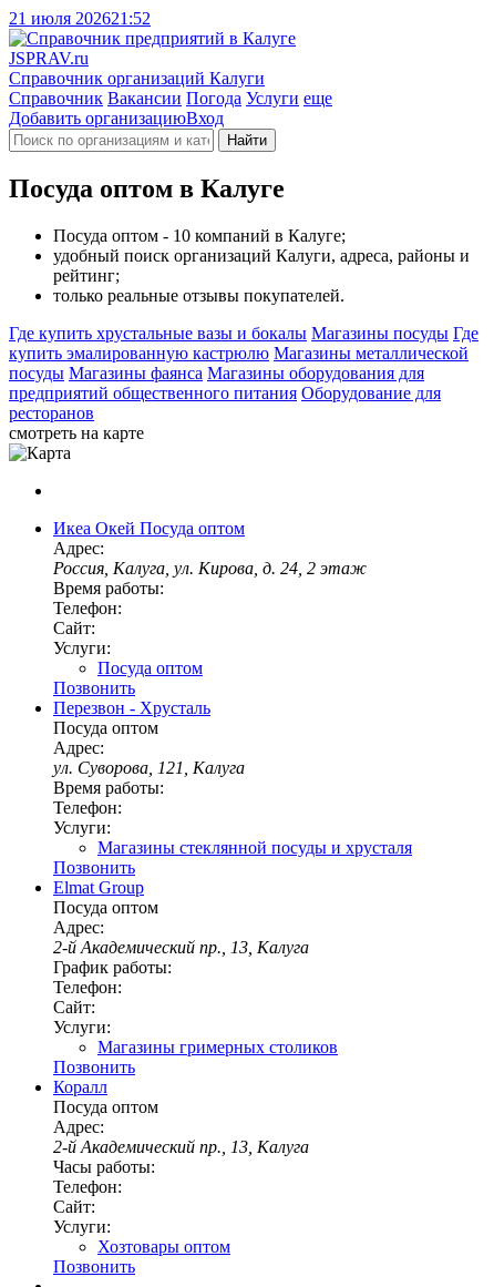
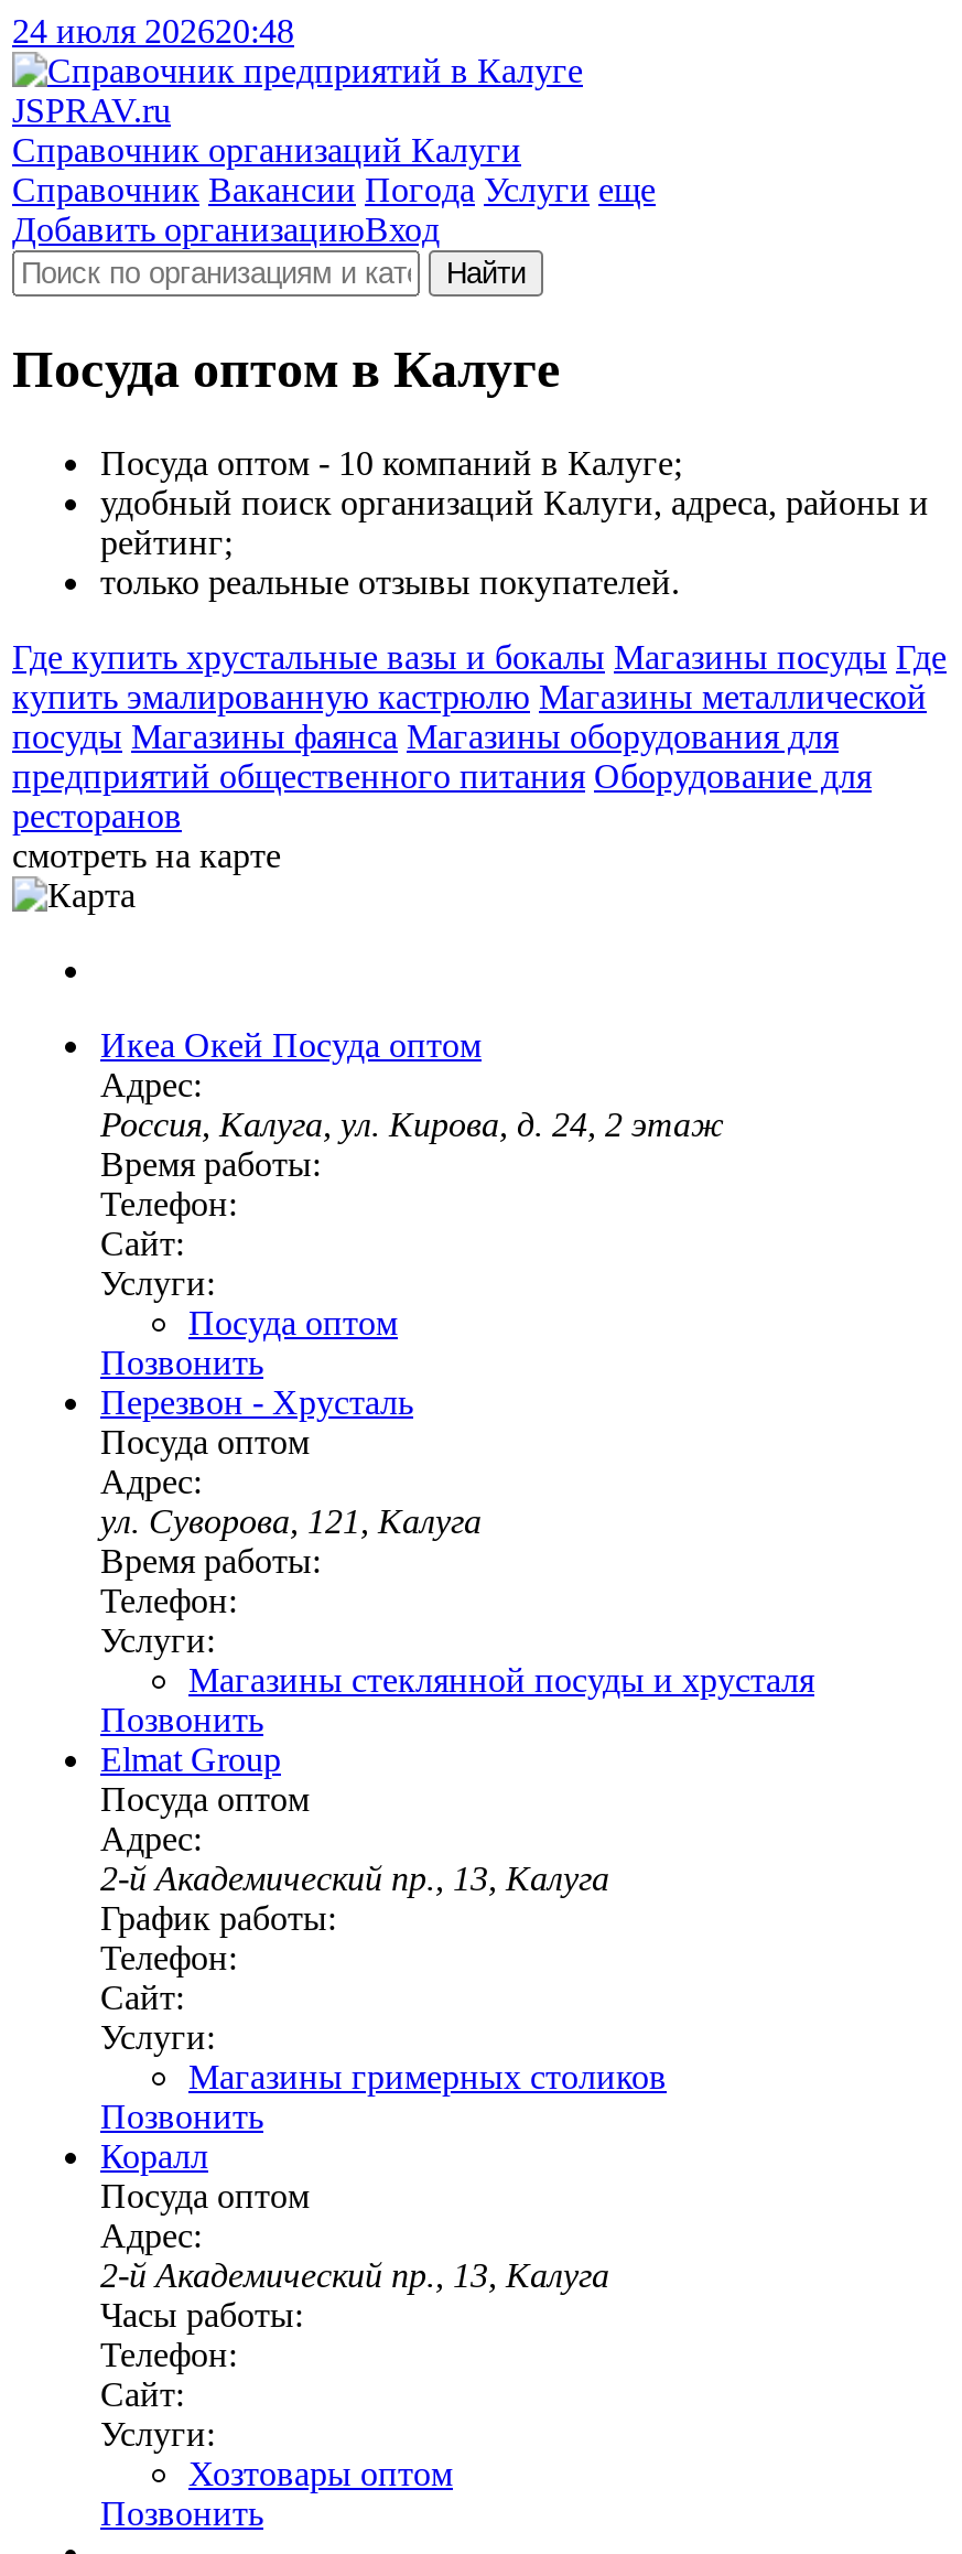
[9,9,151,28] 21 июля 202621:52 -> [12,12,294,50] 24 июля 202620:48

